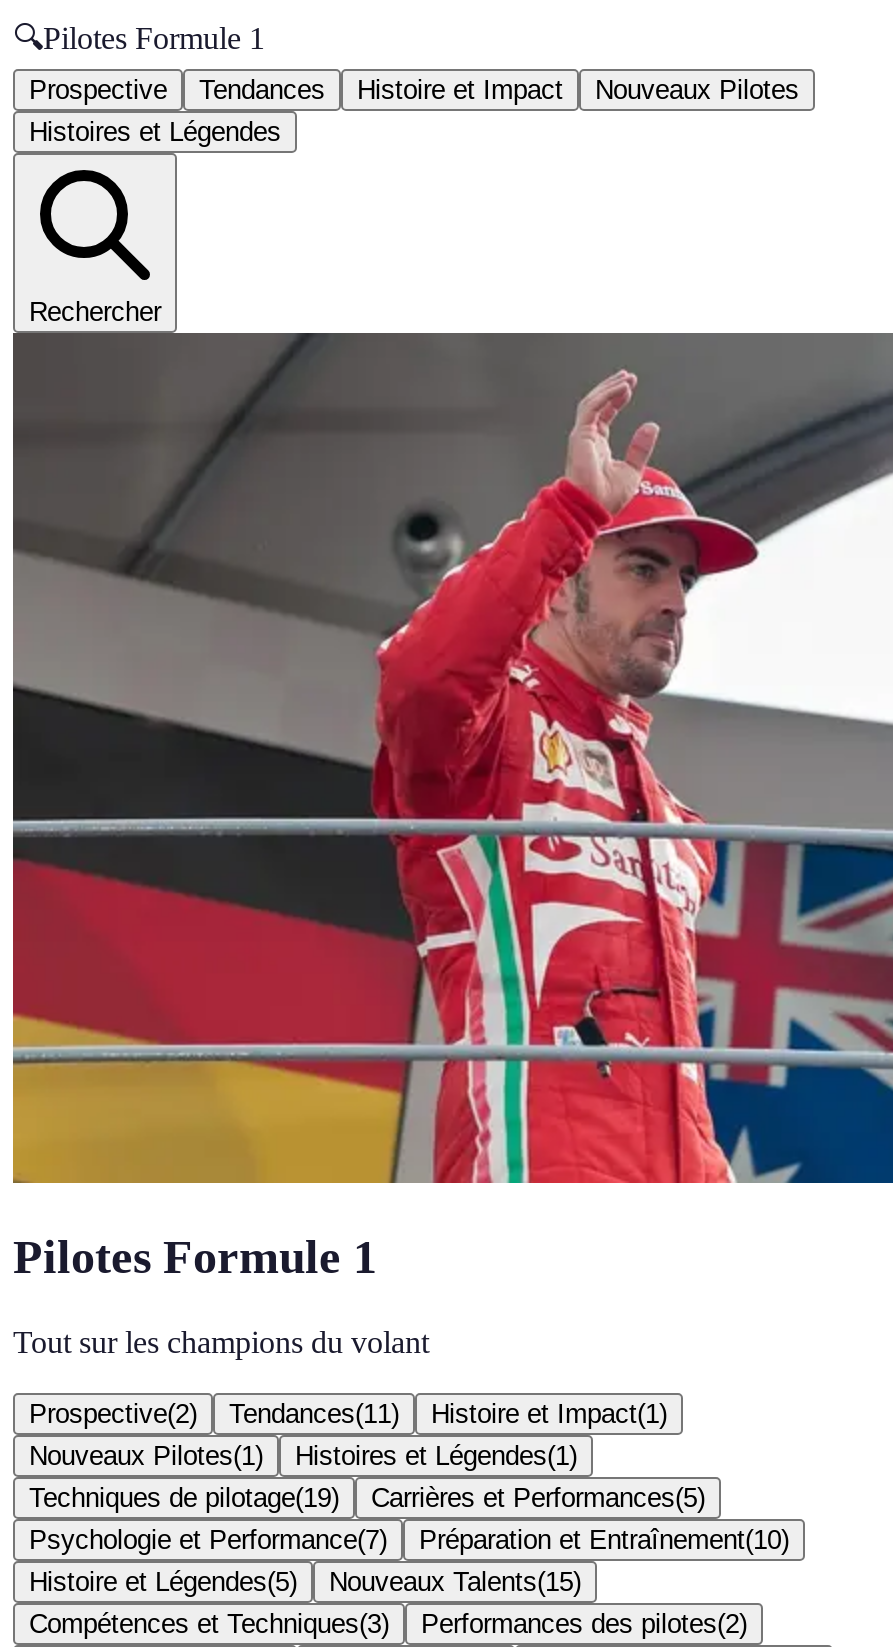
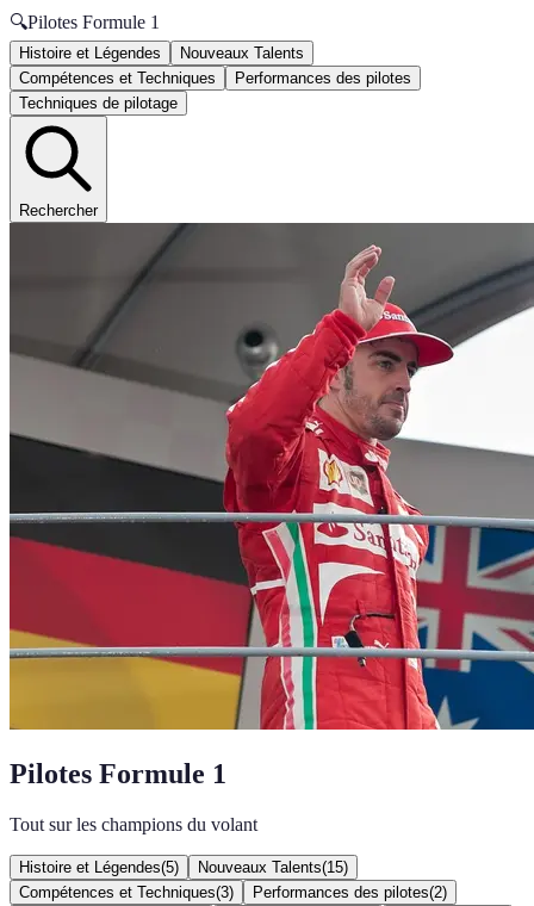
[29,75,799,147] Prospective | Tendances | Histoire et Impact | Nouveaux Pilotes | Histoires et Légendes -> [19,44,411,112] Histoire et Légendes | Nouveaux Talents | Compétences et Techniques | Performances des pilotes | Techniques de pilotage
moved [11,297,893,1359] -> [8,201,534,834]: [image] | Rechercher | Pilotes Formule 1 | Tout sur les champions du volant
[29,1399,789,1555] Prospective(2) | Tendances(11) | Histoire et Impact(1) | Nouveaux Pilotes(1) | Histoires et Légendes(1) | Techniques de pilotage(19) | Carrières et Performances(5) | Psychologie et Performance(7) | Préparation et Entraînement(10) -> none

